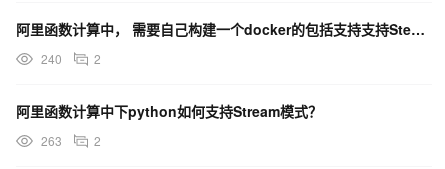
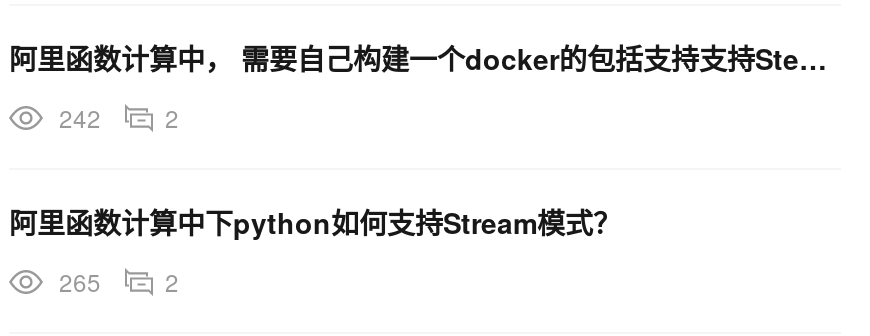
[41,50,101,67] 240 2 -> [59,100,179,134] 242 2
[41,132,101,149] 263 2 -> [59,264,179,298] 265 2

